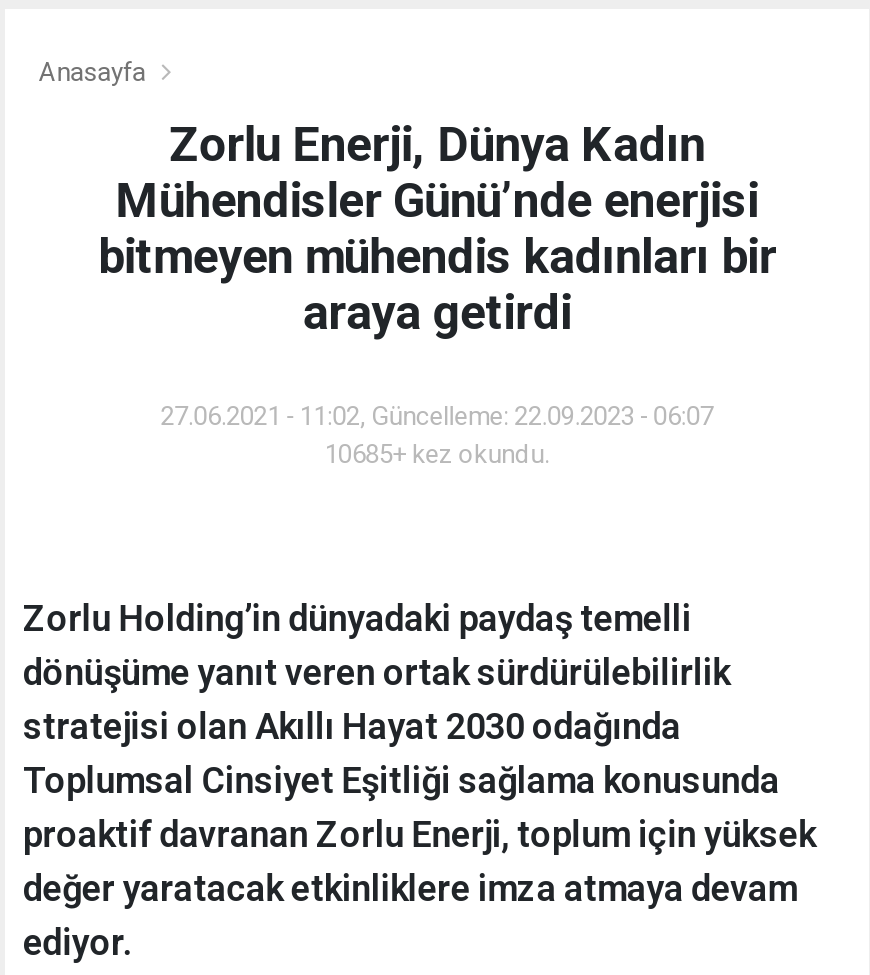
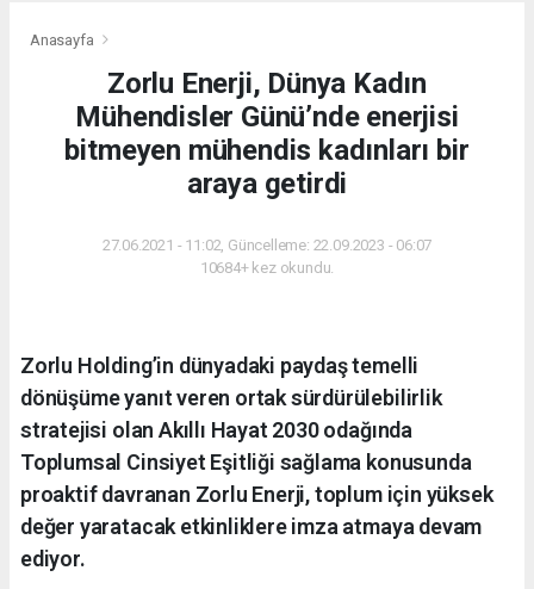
[324,439,550,469] 10685+ kez okundu. -> [200,258,334,276] 10684+ kez okundu.

